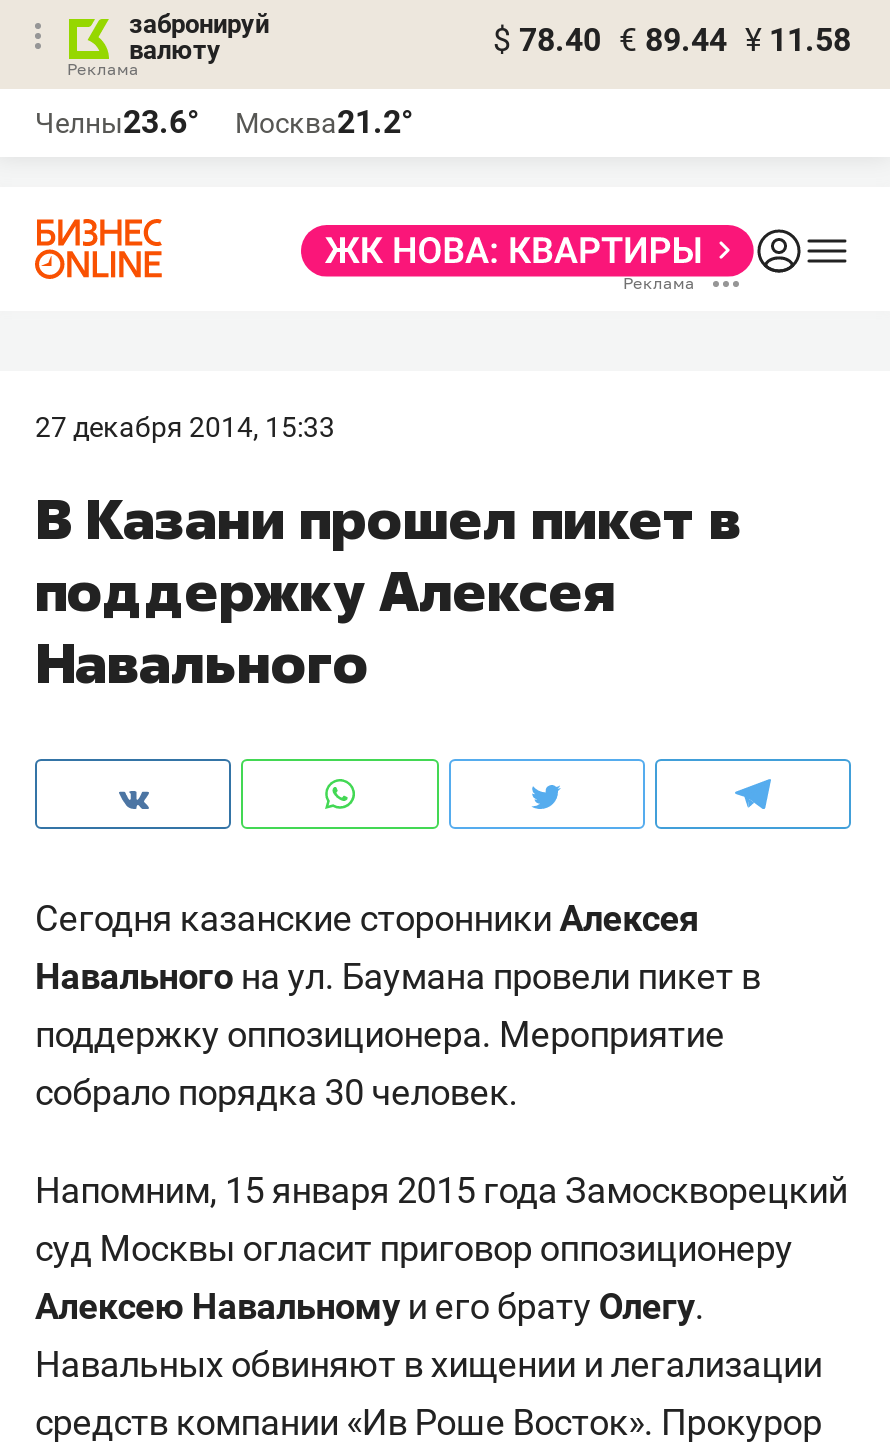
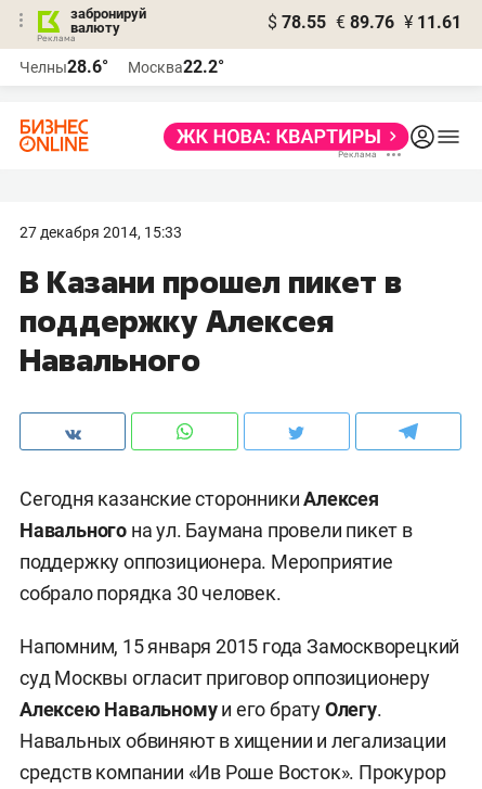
[493,21,851,59] $ 78.40 € 89.44 ¥ 11.58 -> [268,12,461,33] $ 78.55 € 89.76 ¥ 11.61
[35,103,199,141] Челны23.6° -> [19,56,108,77] Челны28.6°
[235,103,413,141] Москва21.2° -> [128,56,224,77] Москва22.2°

